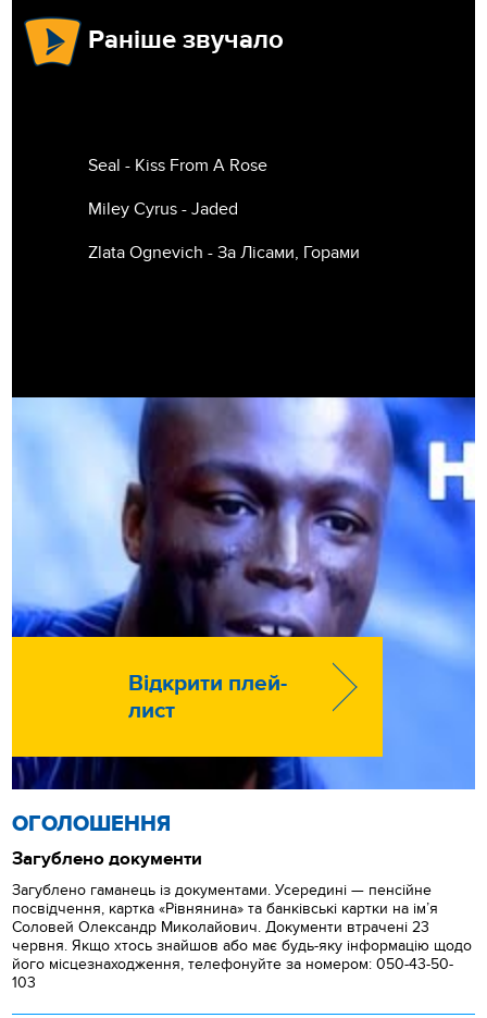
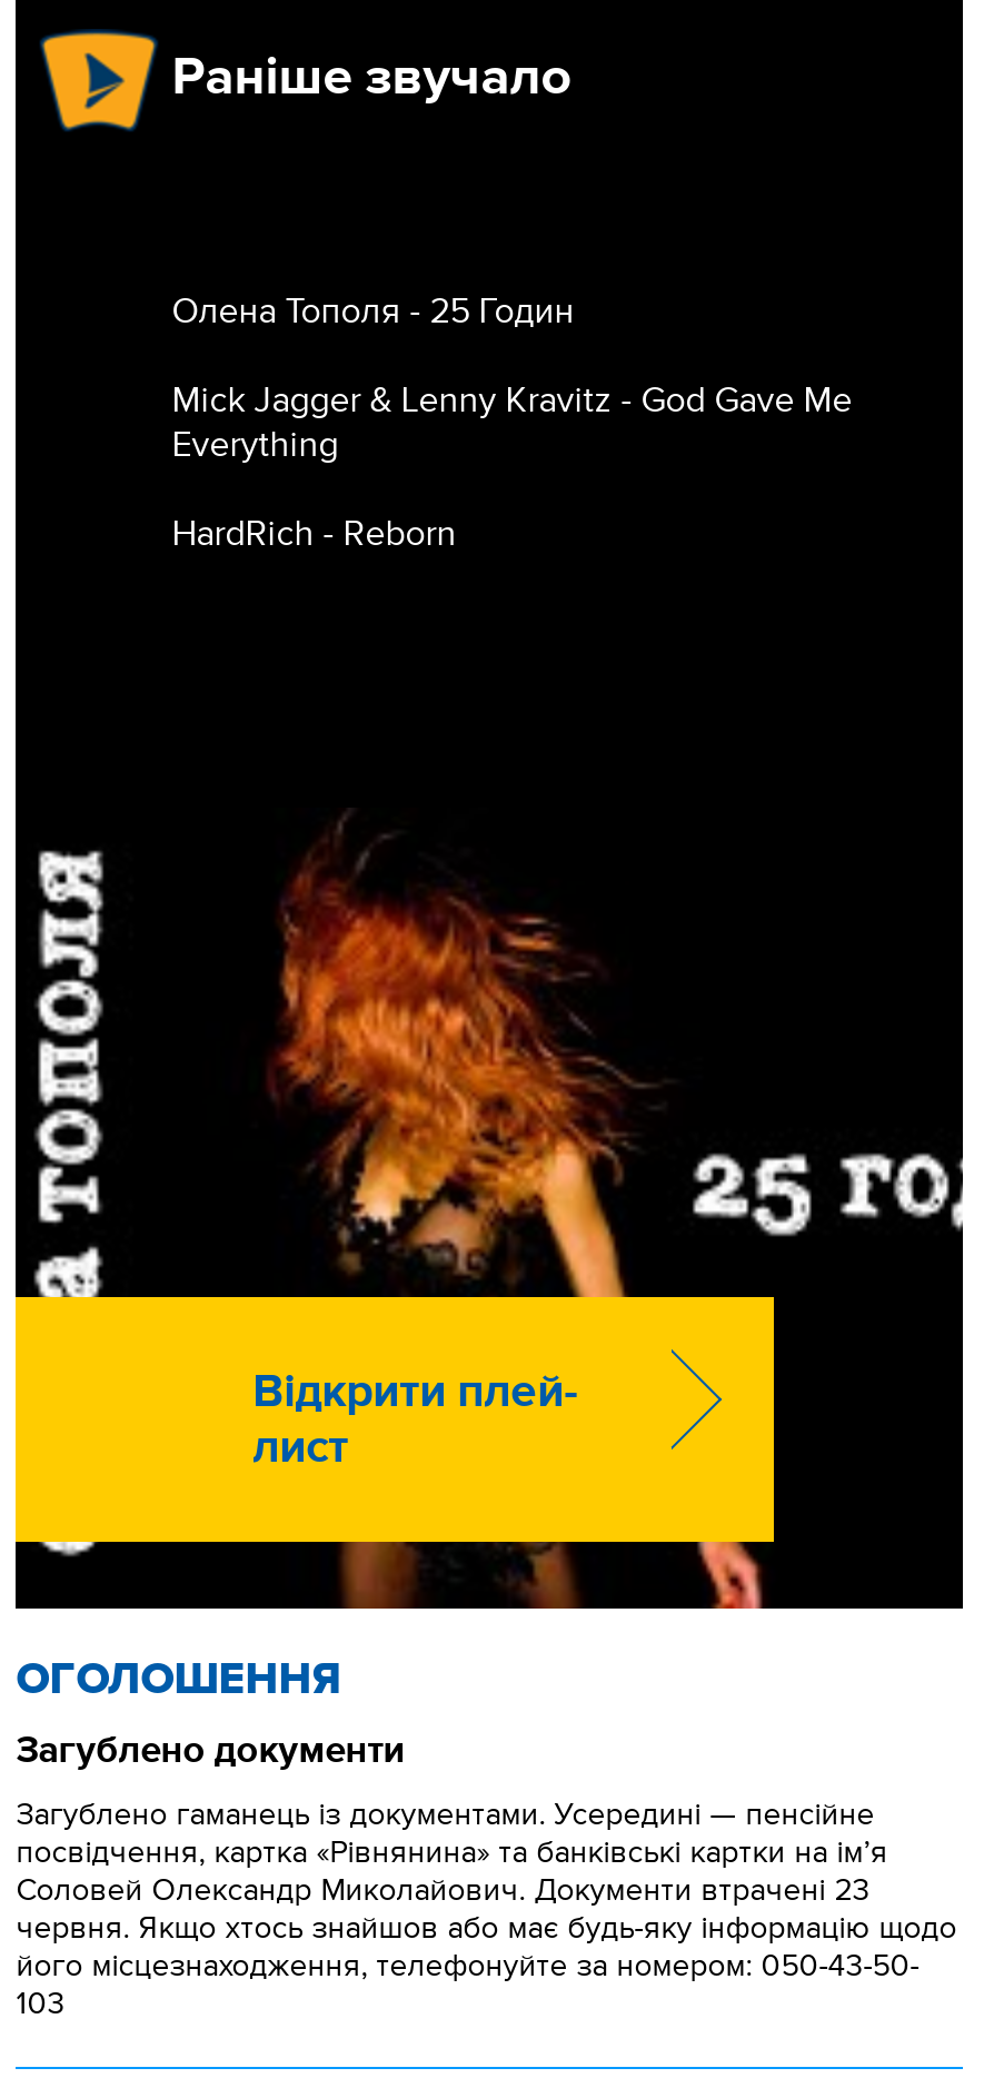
[88,155,268,177] Seal - Kiss From A Rose -> [172,290,574,335] Олена Тополя - 25 Годин
[88,199,238,220] Miley Cyrus - Jaded -> [172,379,852,468] Mick Jagger & Lenny Kravitz - God Gave Me | Everything
[88,242,360,264] Zlata Ognevich - За Лісами, Горами -> [172,513,456,557] HardRich - Reborn
[11,396,476,790] [image] -> [13,808,965,1611] [image]

